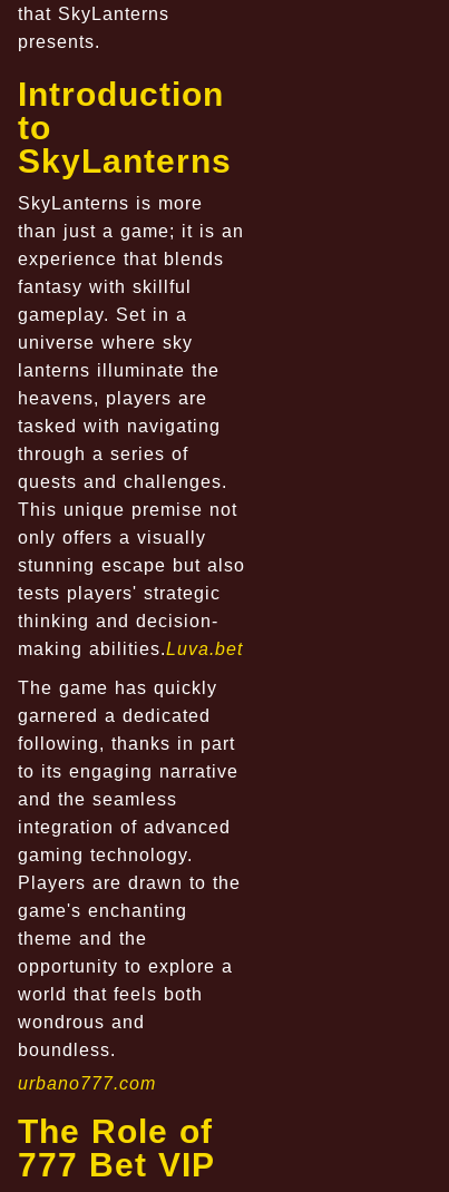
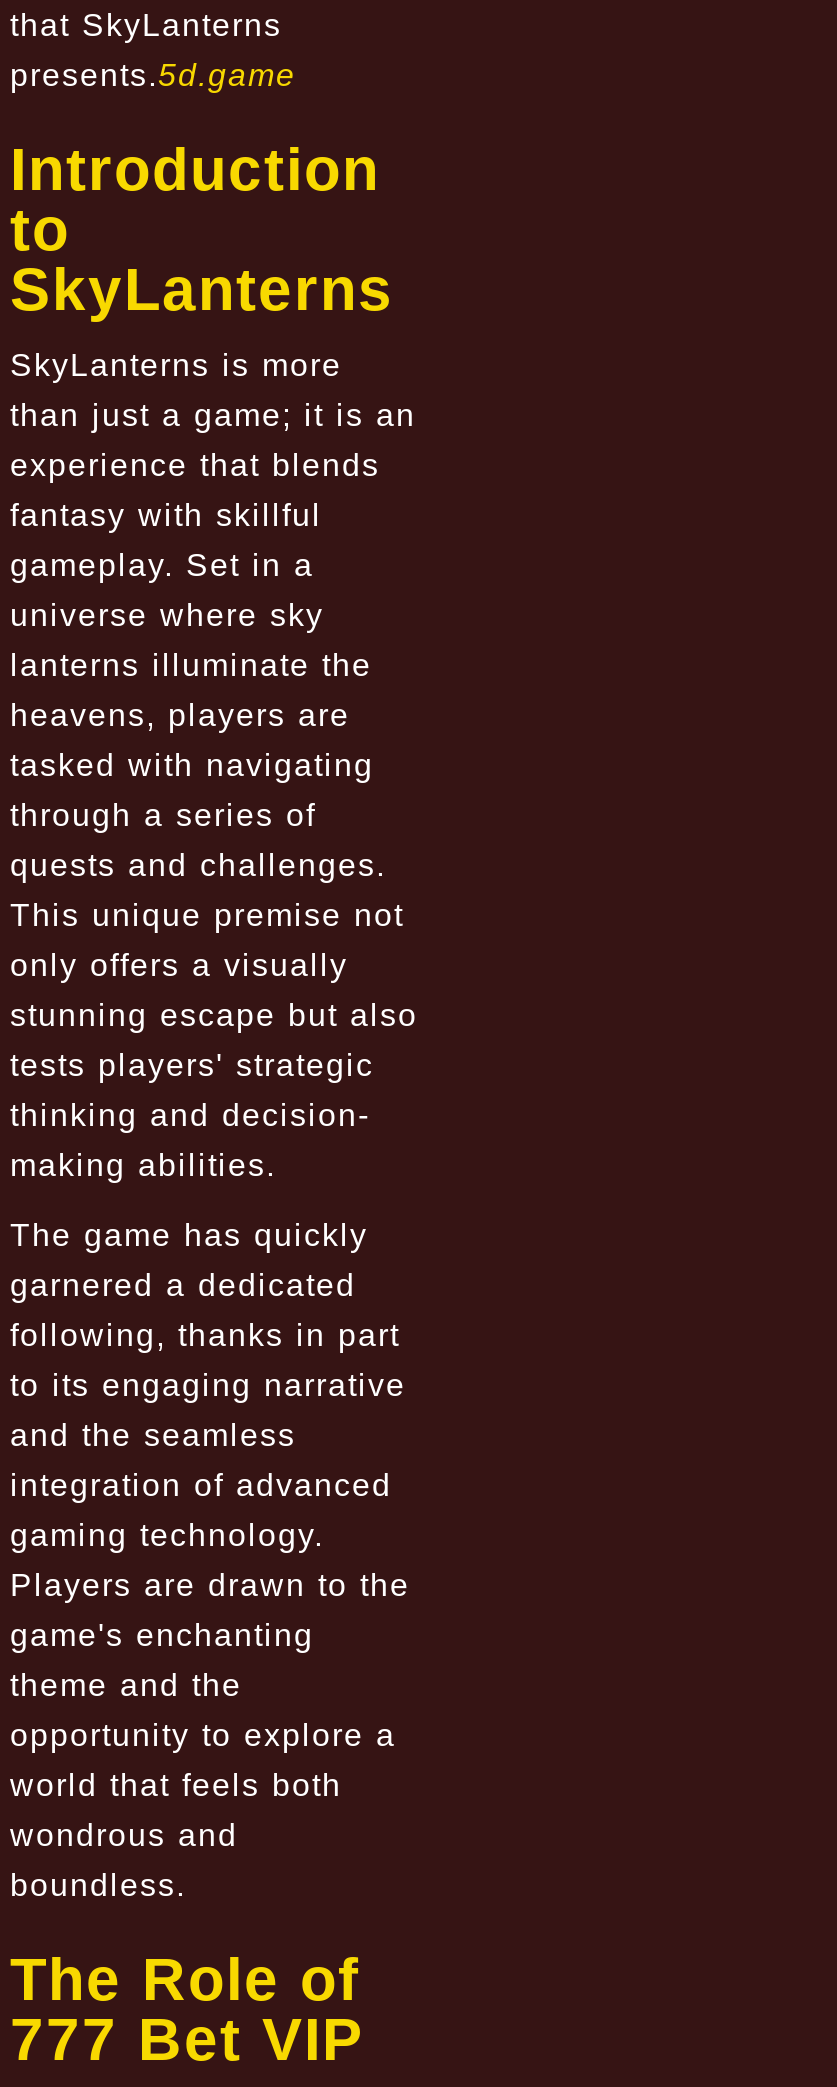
[18,33,100,52] presents. -> [10,59,296,93] presents. 5d.game
[18,640,243,659] making abilities. Luva.bet -> [10,1149,276,1183] making abilities.
[18,1074,156,1093] urbano777.com -> none

